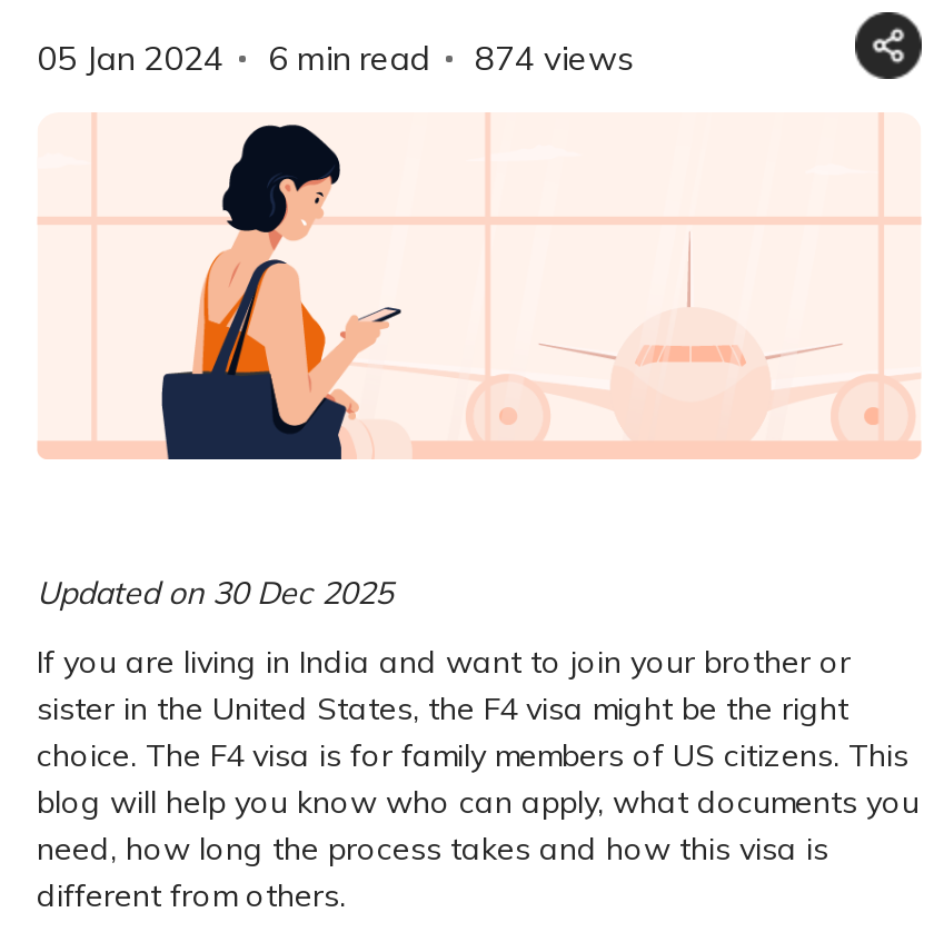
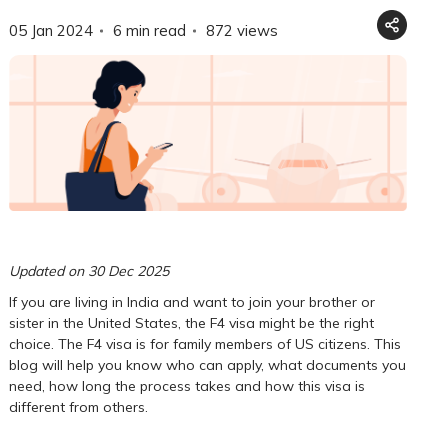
[37,36,635,78] 05 Jan 2024 6 min read 874 views -> [9,21,278,40] 05 Jan 2024 6 min read 872 views

